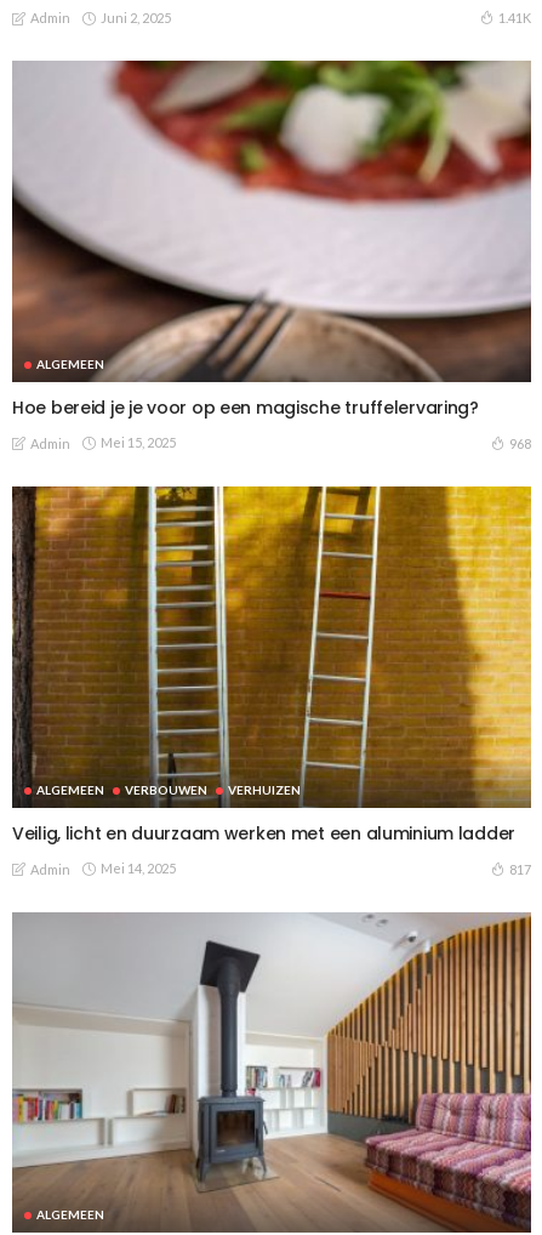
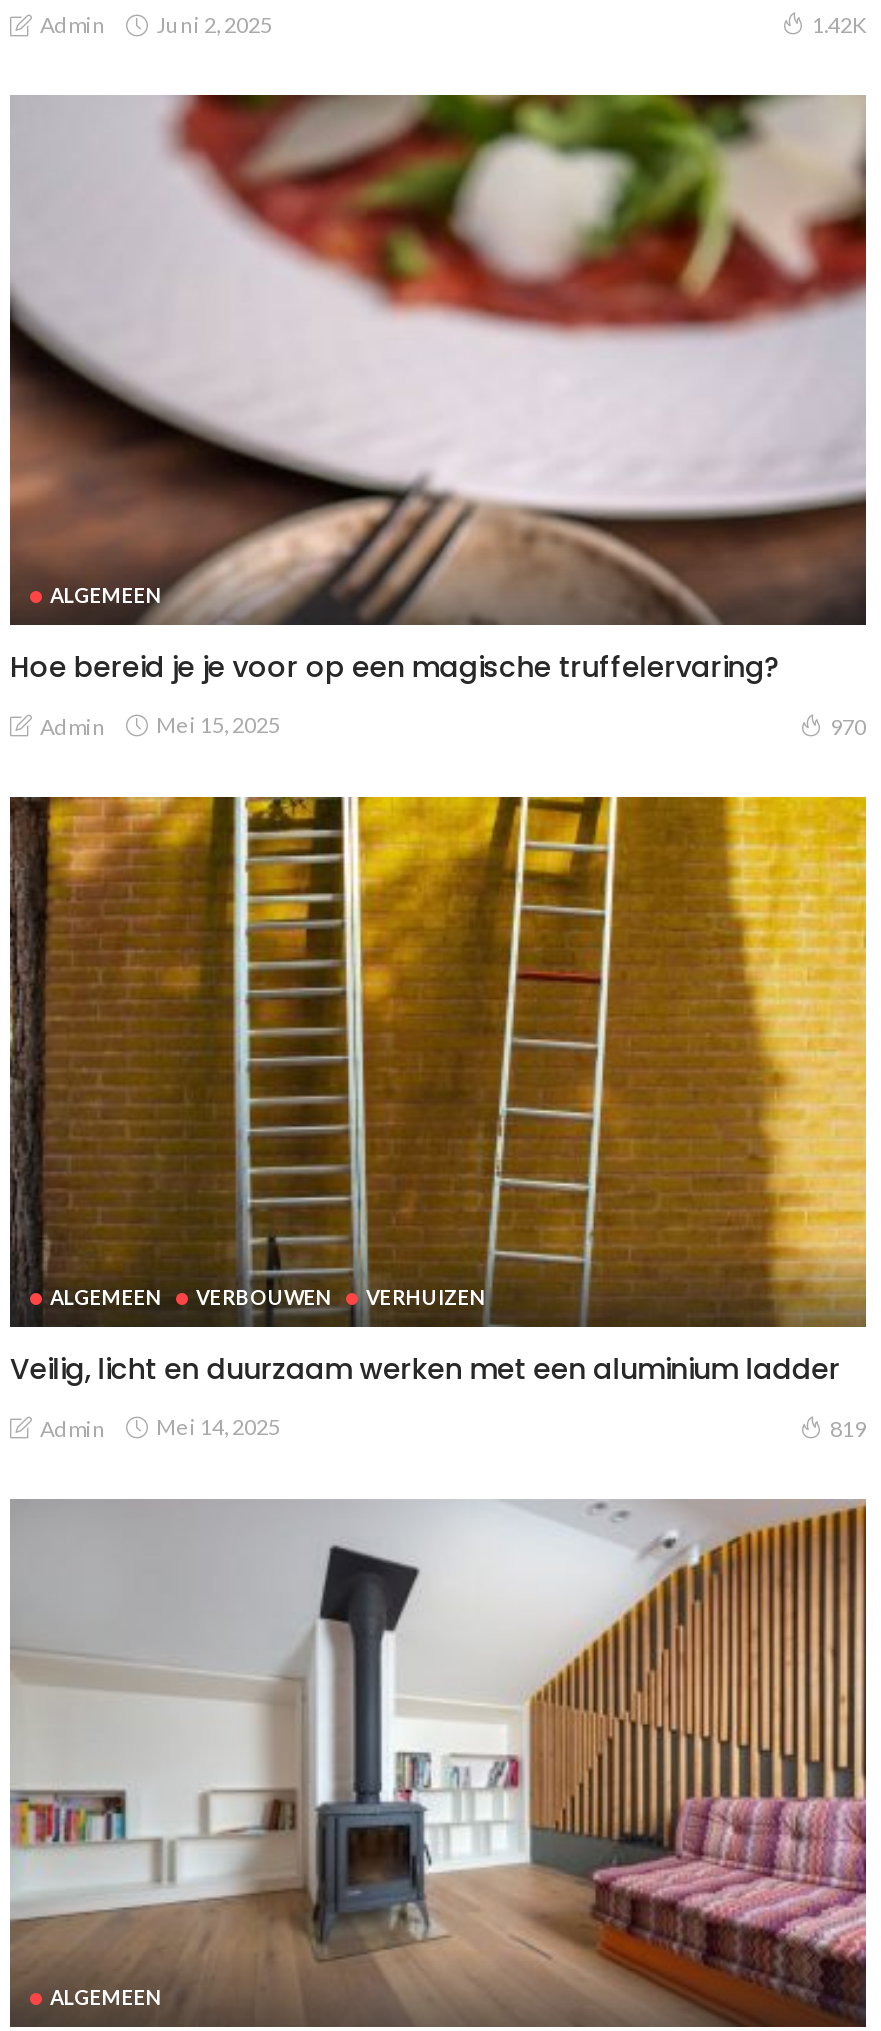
[498,10,531,26] 1.41K -> [812,11,866,37] 1.42K
[509,435,531,451] 968 -> [830,713,866,739] 970
[509,861,531,877] 817 -> [830,1414,866,1440] 819

